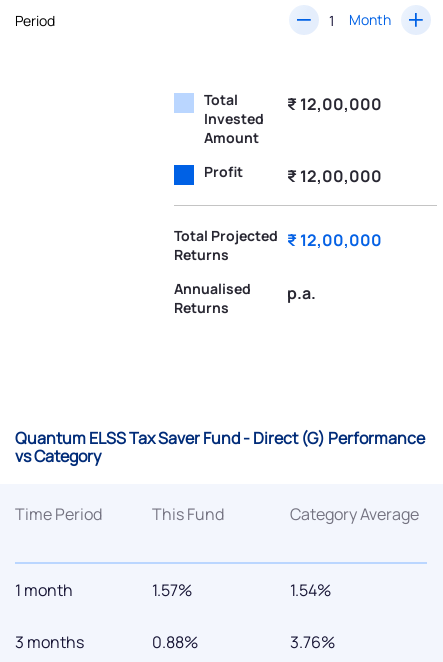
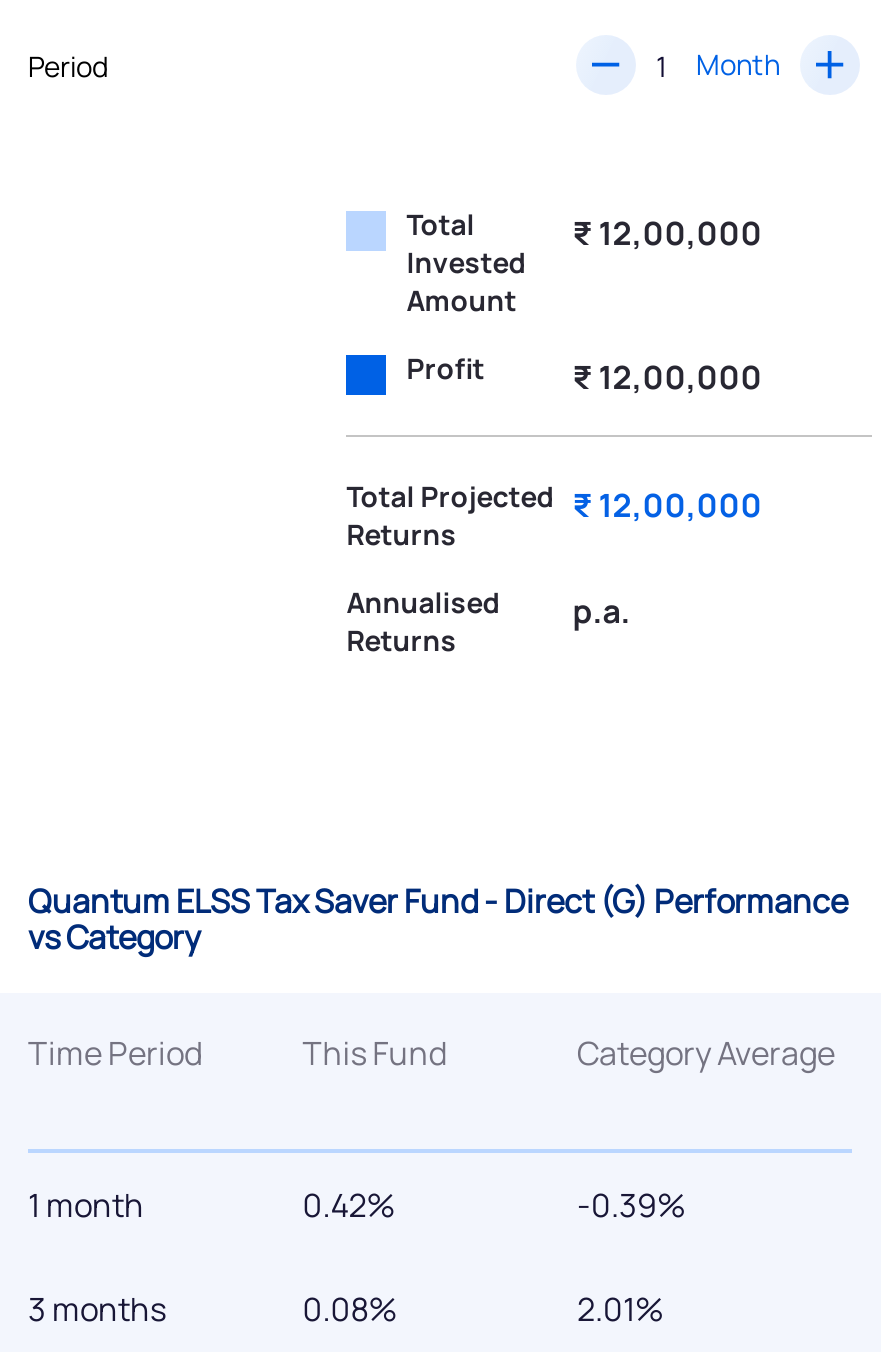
[152,579,192,601] 1.57% -> [303,1183,395,1227] 0.42%
[289,579,330,601] 1.54% -> [577,1183,685,1227] -0.39%
[152,631,198,653] 0.88% -> [303,1287,397,1331] 0.08%
[289,631,334,653] 3.76% -> [577,1287,663,1331] 2.01%

